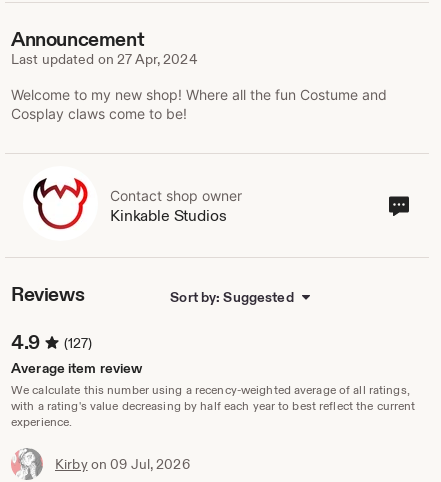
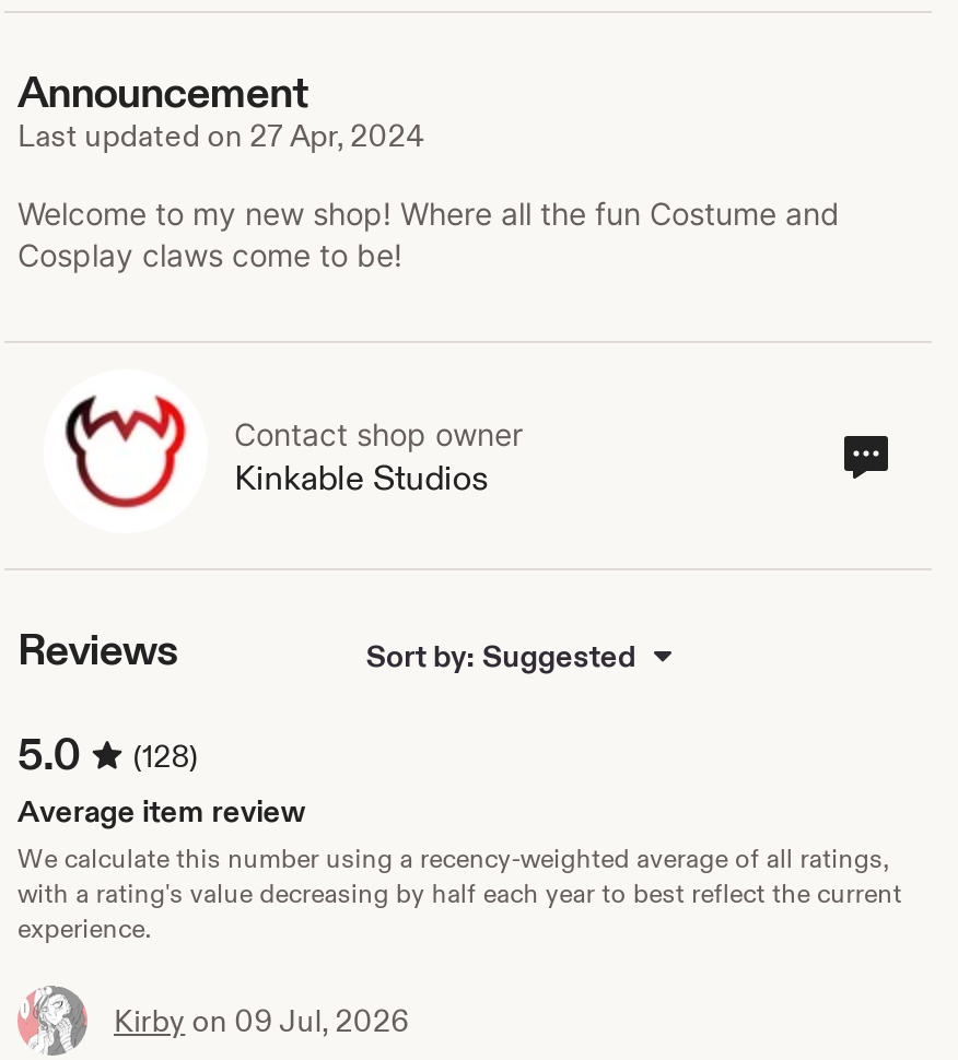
[11,330,40,354] 4.9 -> [17,728,80,780] 5.0
[64,334,92,352] (127) -> [133,737,198,776] (128)

